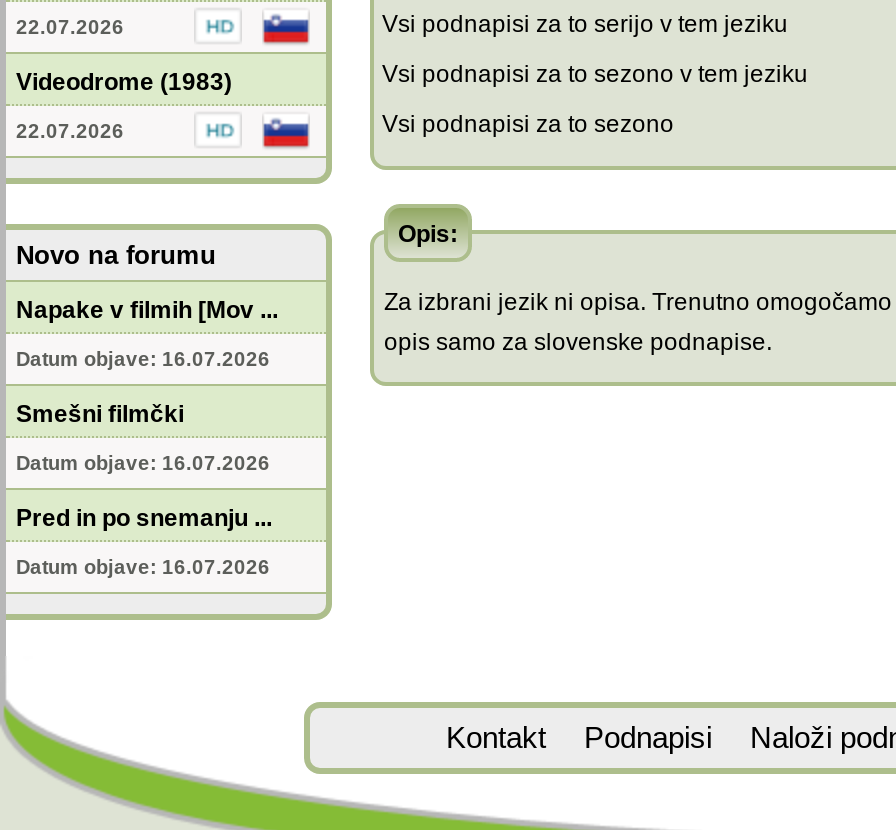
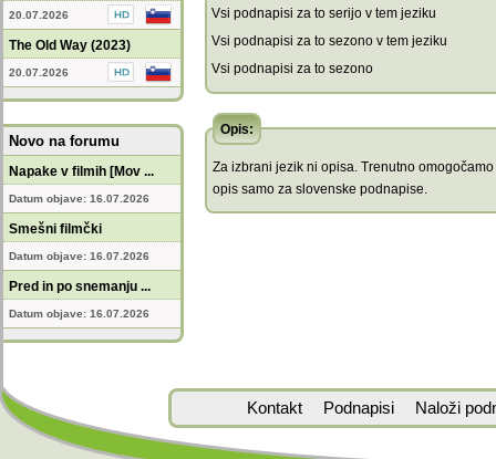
[16,16,124,38] 22.07.2026 -> [9,9,69,21] 20.07.2026
[16,68,232,96] Videodrome (1983) -> [9,38,131,53] The Old Way (2023)
[16,120,124,142] 22.07.2026 -> [9,66,69,79] 20.07.2026

